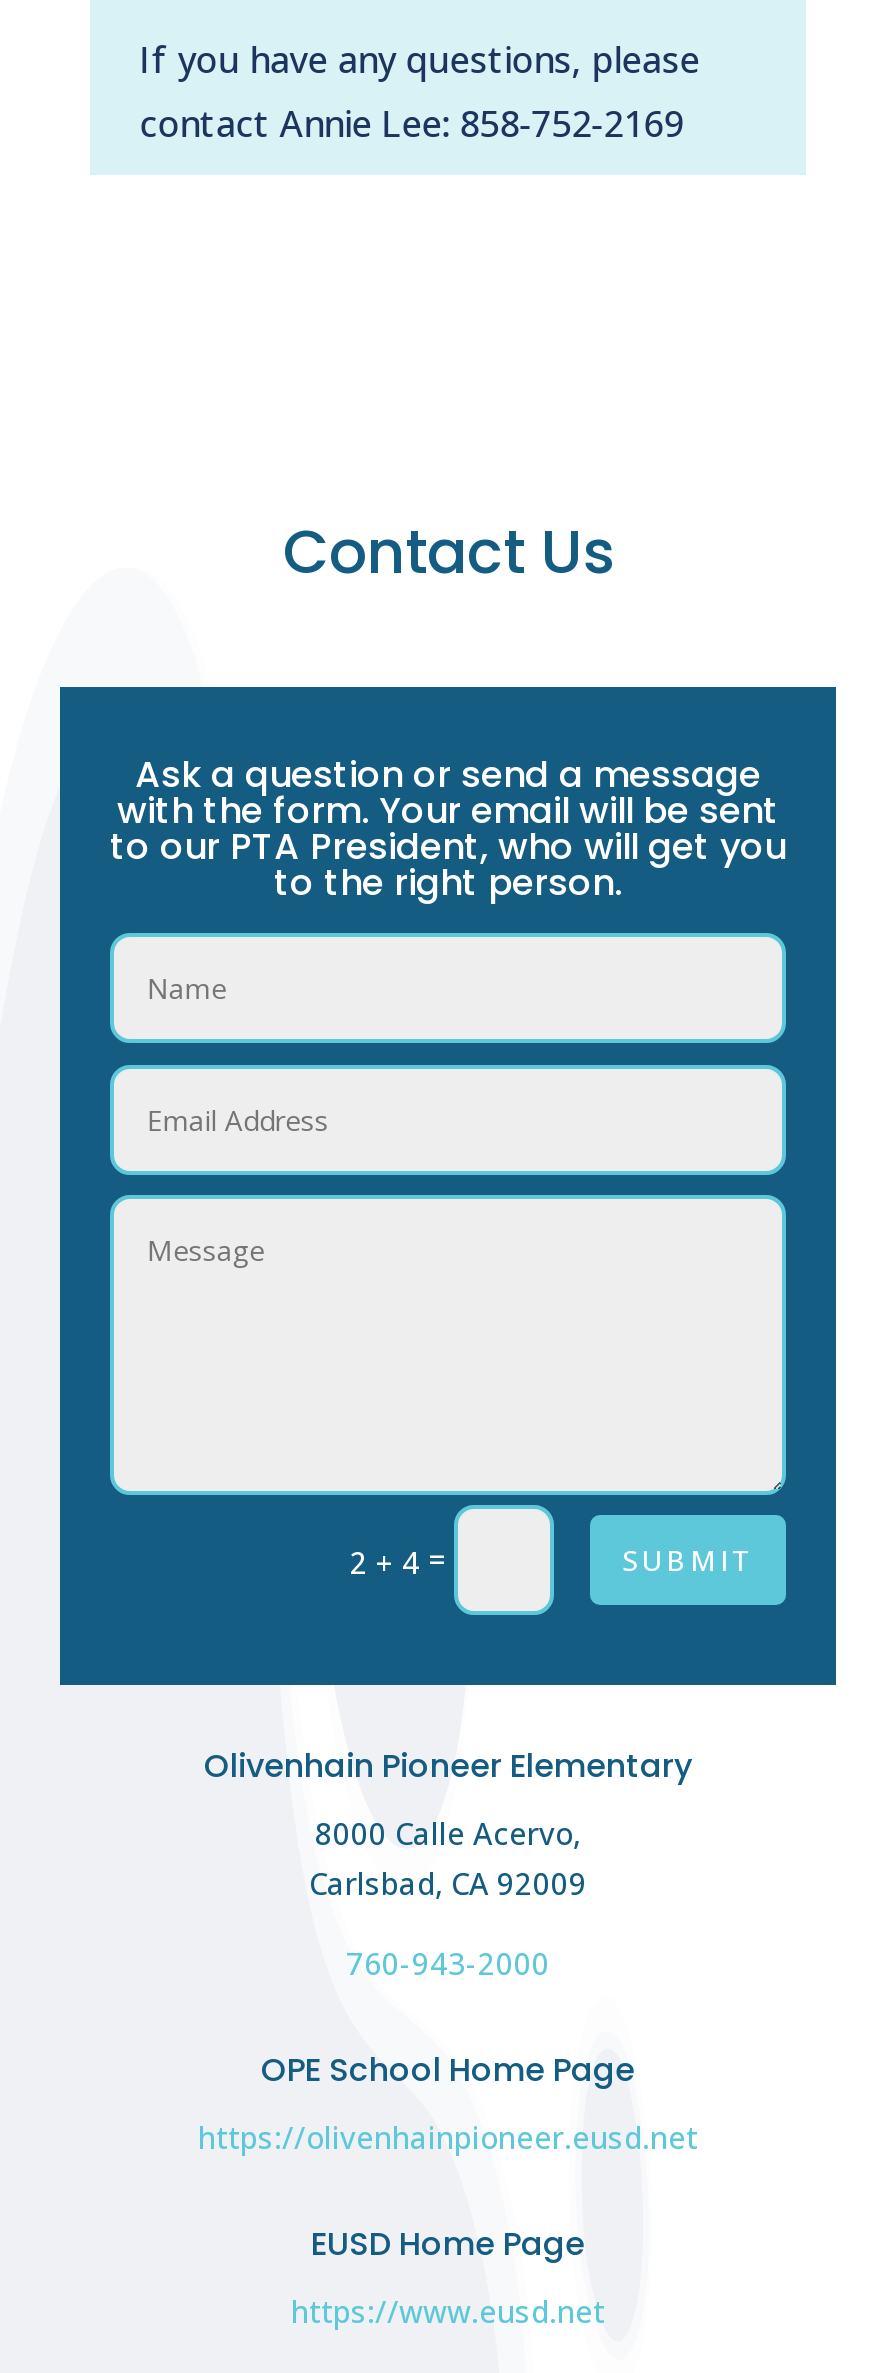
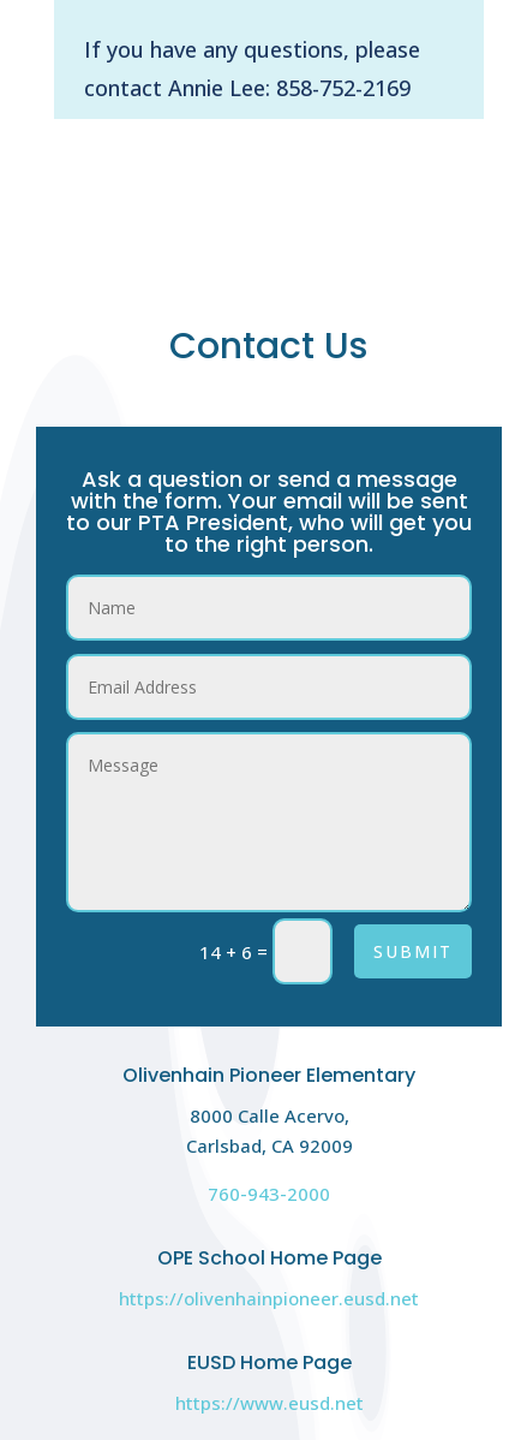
[350,1540,454,1583] 2 + 4 = -> [199,939,273,965] 14 + 6 =

